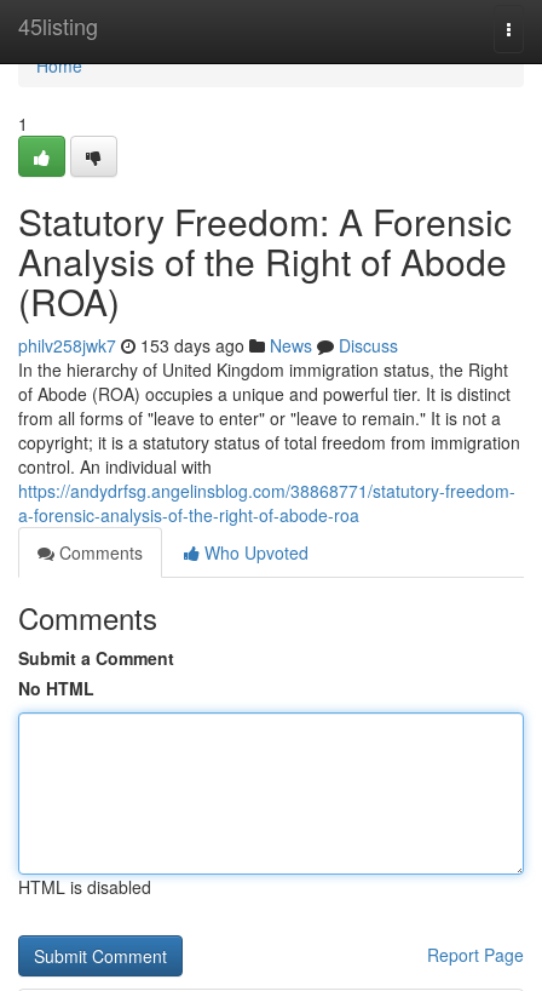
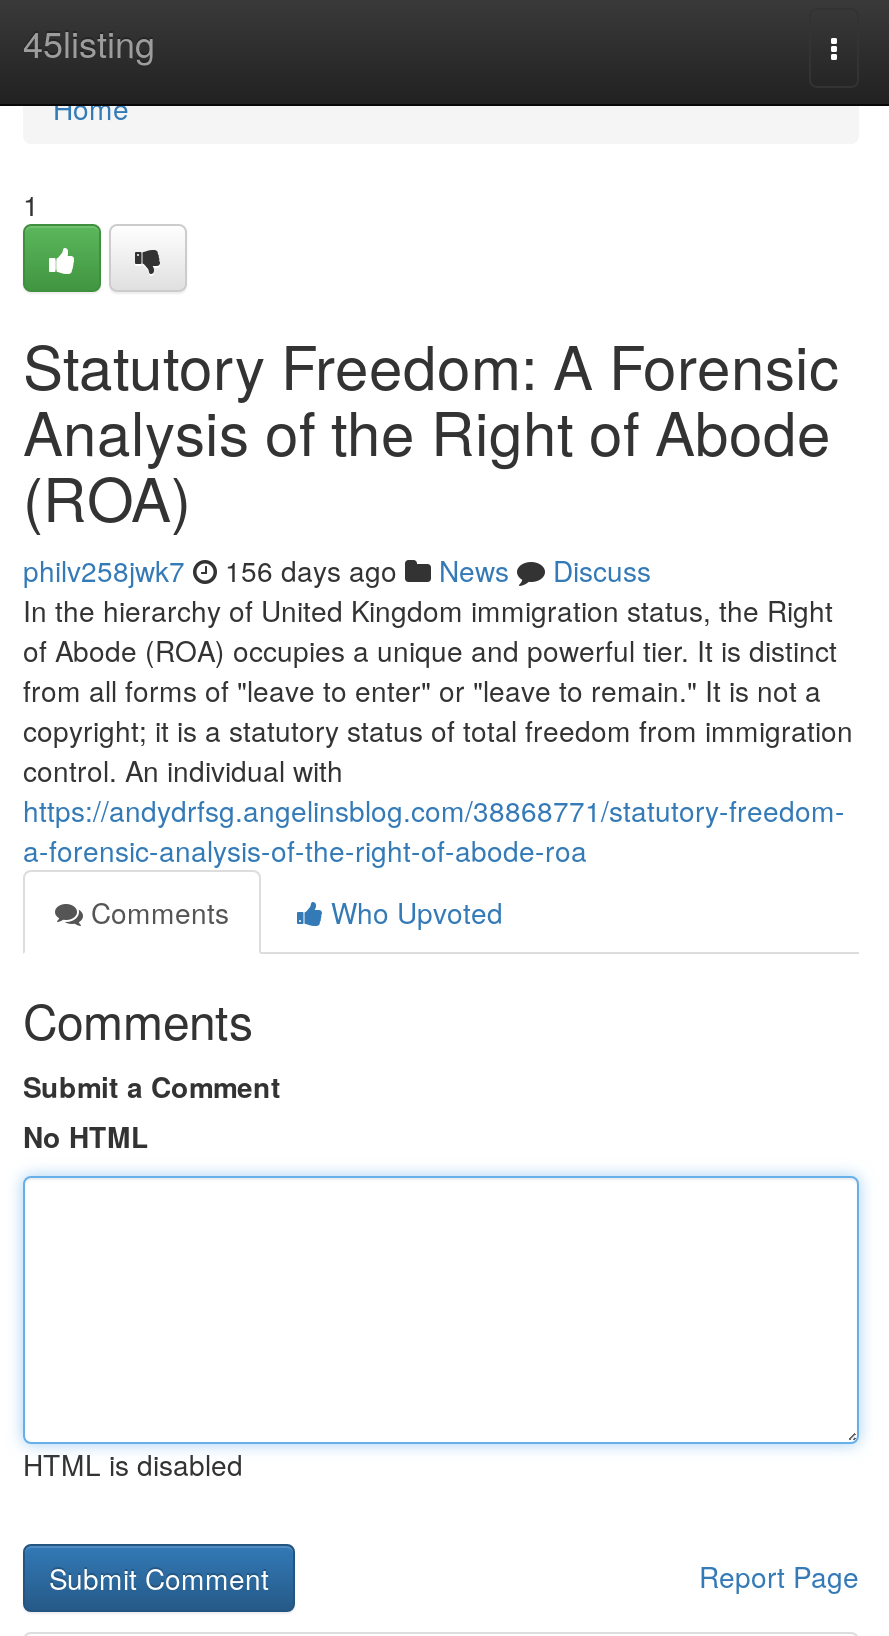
[18,333,398,357] philv258jwk7 153 days ago News Discuss -> [23,550,651,590] philv258jwk7 156 days ago News Discuss

